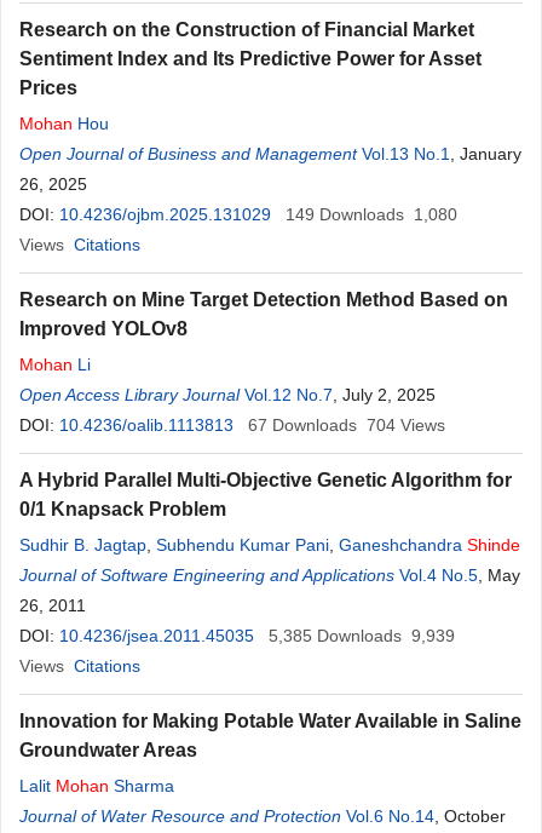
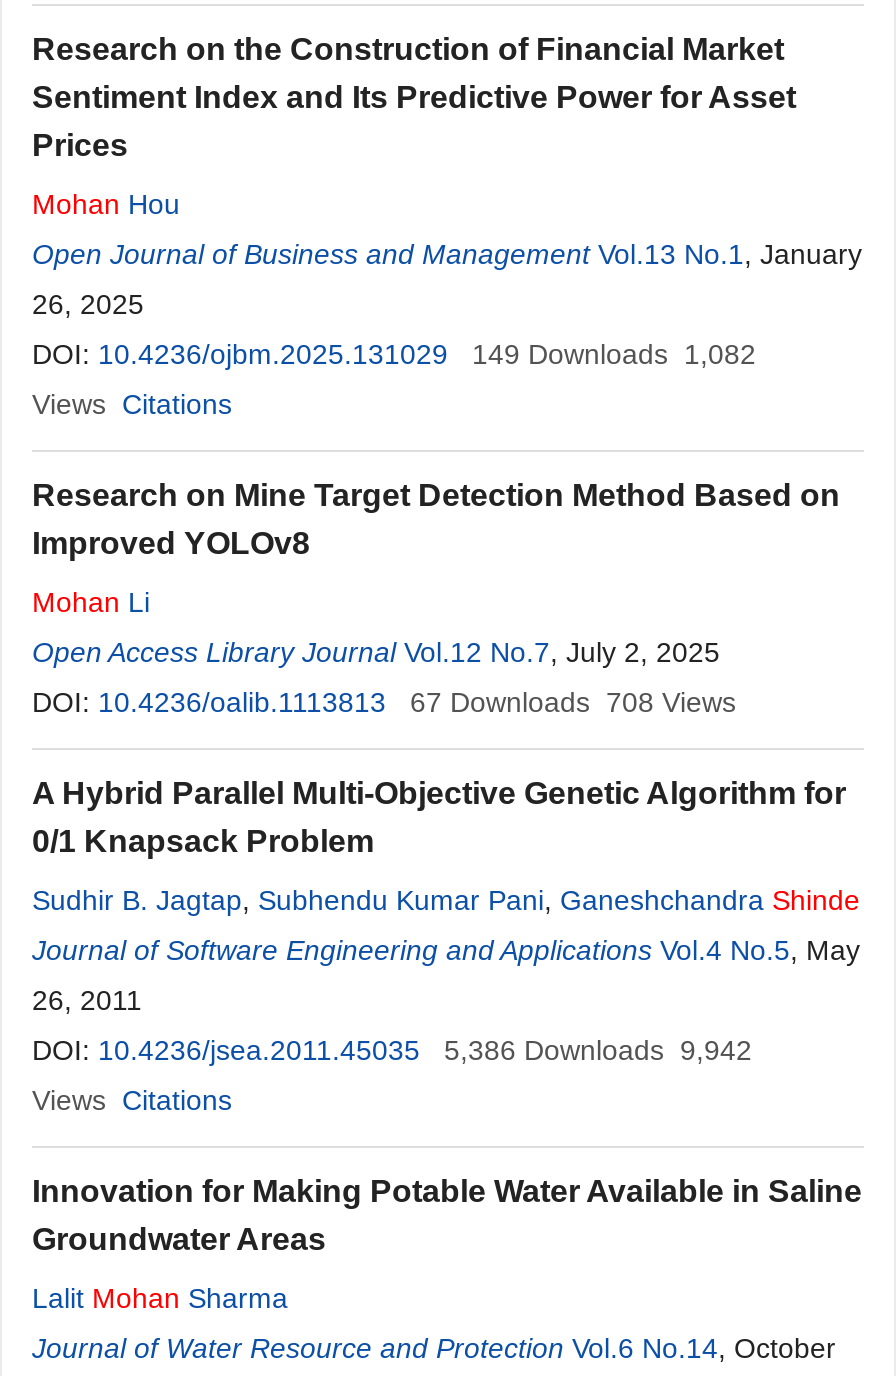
[19,205,457,224] DOI: 10.4236/ojbm.2025.131029 149 Downloads 1,080 -> [32,338,756,370] DOI: 10.4236/ojbm.2025.131029 149 Downloads 1,082
[248,415,445,435] 67 Downloads 704 Views -> [410,686,736,718] 67 Downloads 708 Views
[19,626,455,645] DOI: 10.4236/jsea.2011.45035 5,385 Downloads 9,939 -> [32,1034,752,1066] DOI: 10.4236/jsea.2011.45035 5,386 Downloads 9,942

